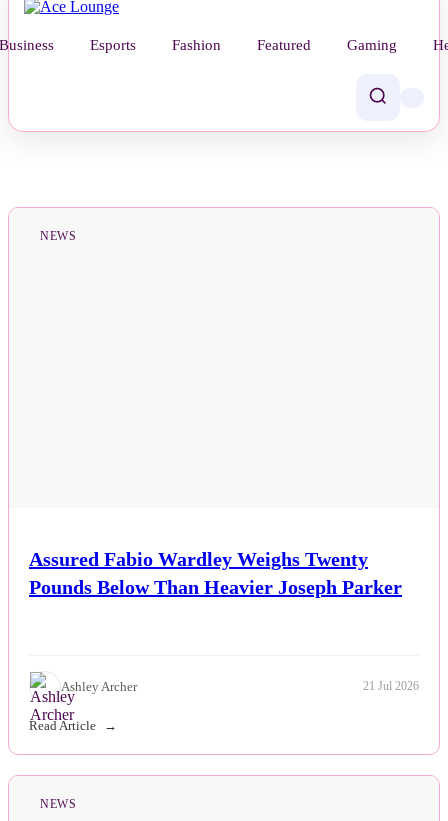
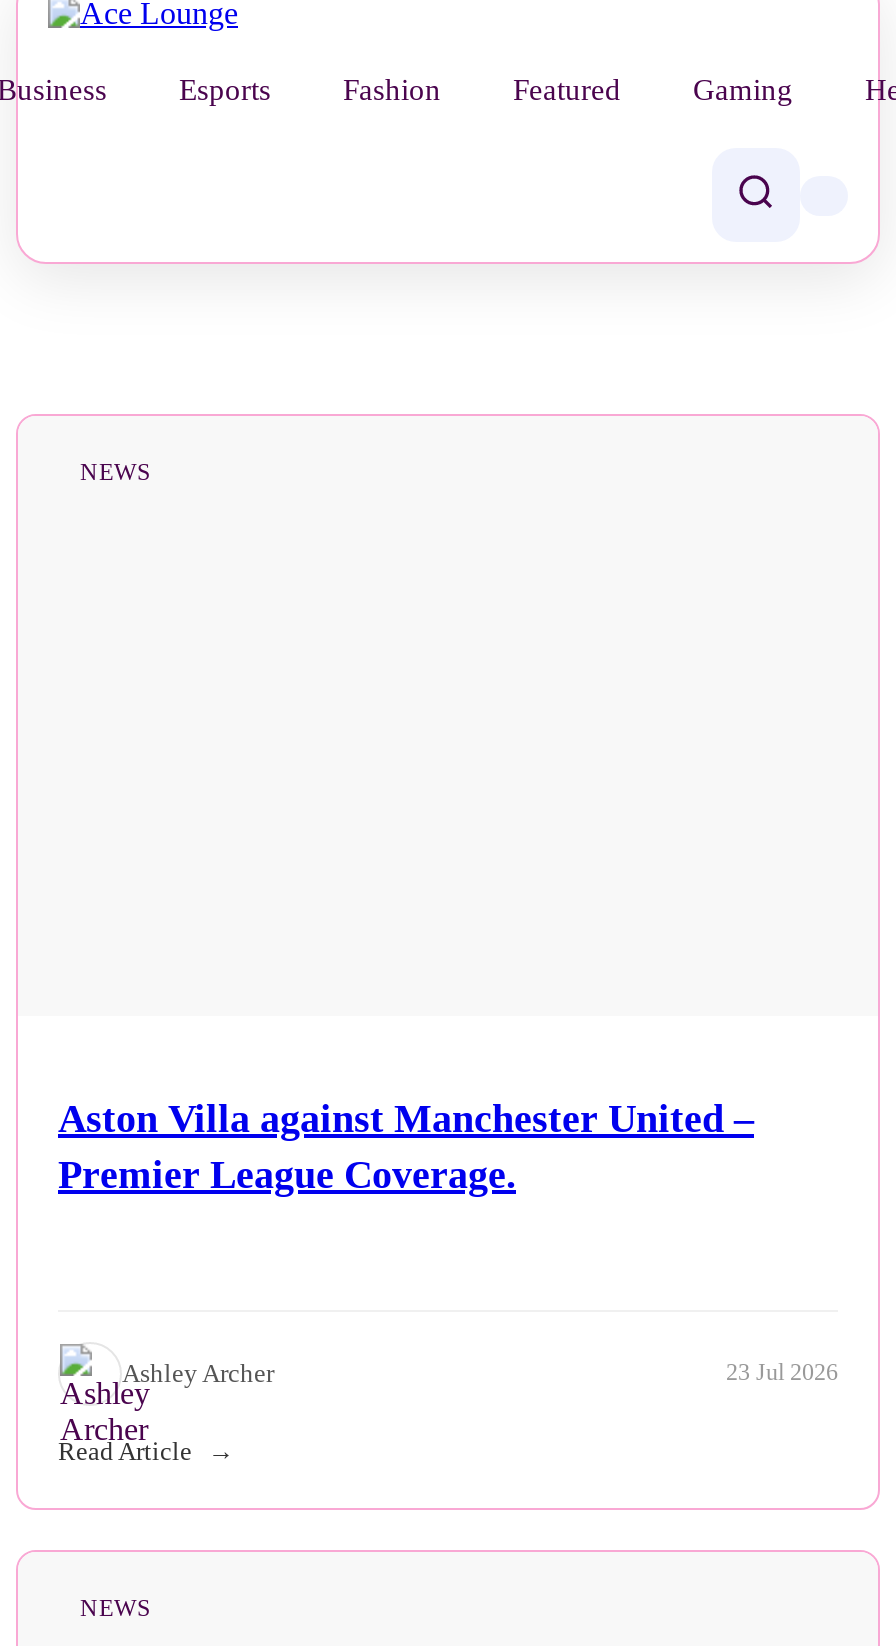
[29,548,402,598] Assured Fabio Wardley Weighs Twenty | Pounds Below Than Heavier Joseph Parker -> [58,1095,754,1195] Aston Villa against Manchester United – | Premier League Coverage.
[363,679,419,693] 21 Jul 2026 -> [726,1358,838,1386] 23 Jul 2026

